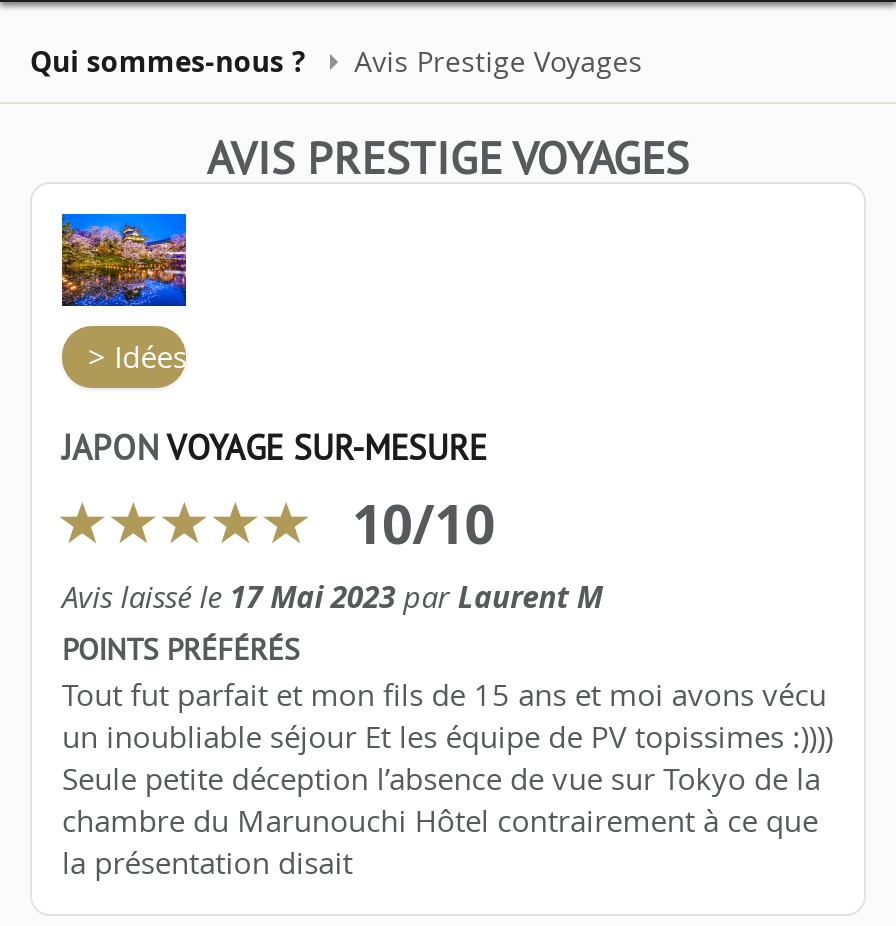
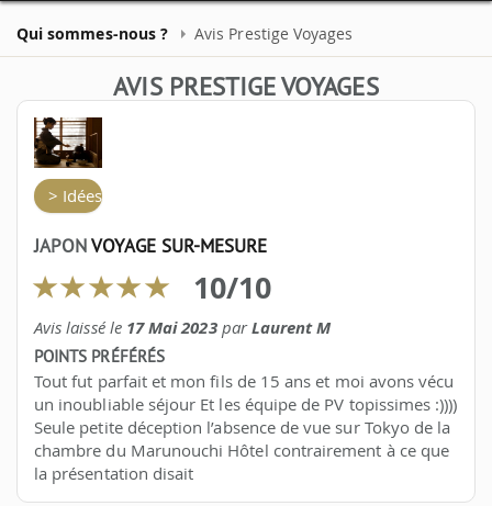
[60,212,188,308] [image] -> [33,116,103,169] [image]

